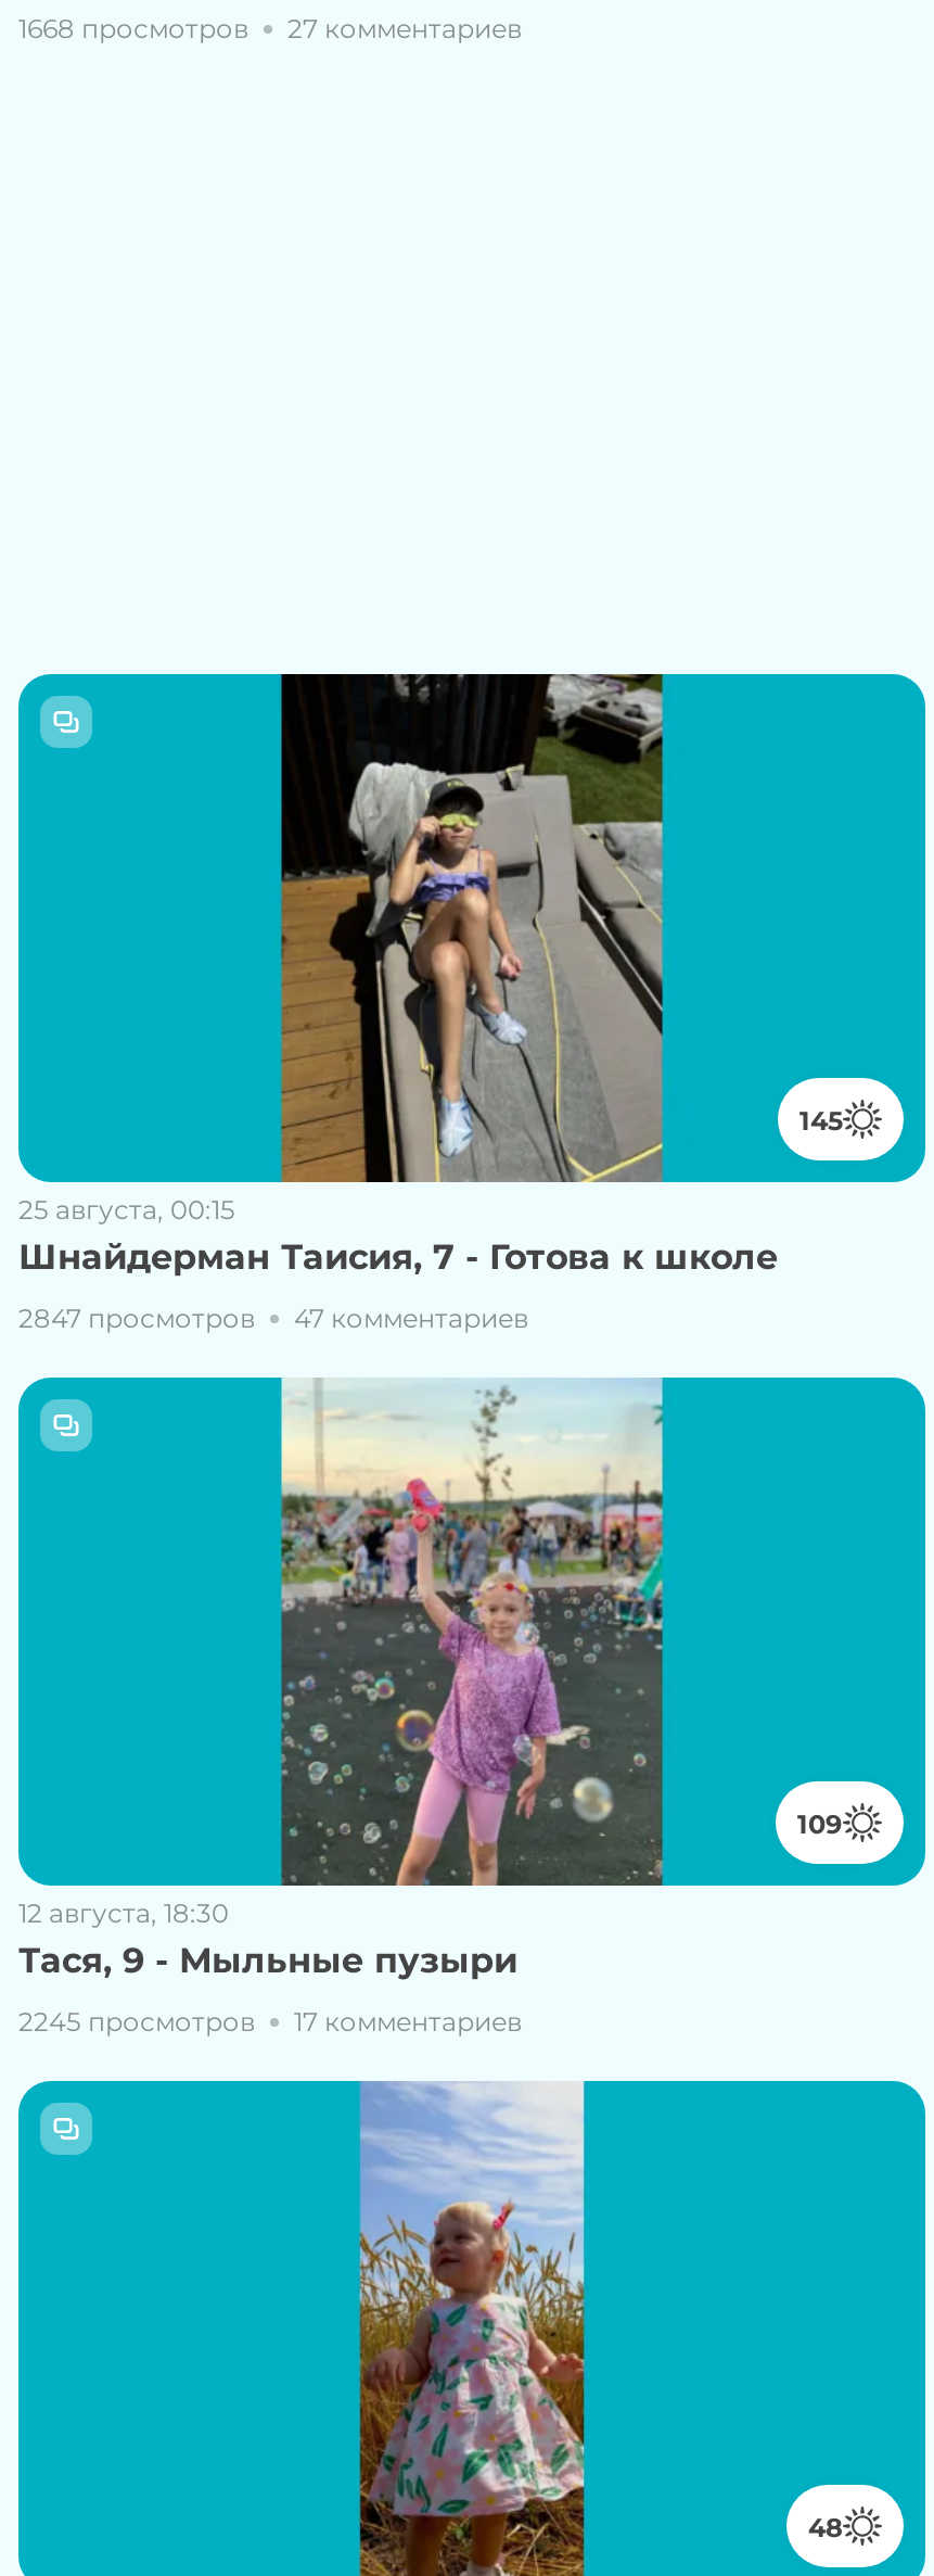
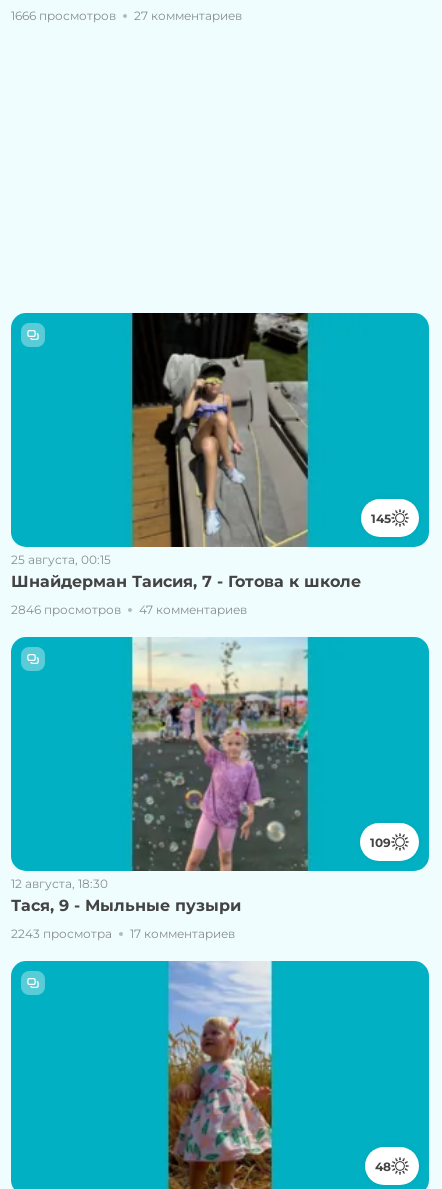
[18,12,522,45] 1668 просмотров 27 комментариев -> [11,8,242,23] 1666 просмотров 27 комментариев
[18,1302,528,1335] 2847 просмотров 47 комментариев -> [11,602,247,617] 2846 просмотров 47 комментариев
[18,2006,522,2038] 2245 просмотров 17 комментариев -> [11,926,235,941] 2243 просмотра 17 комментариев

